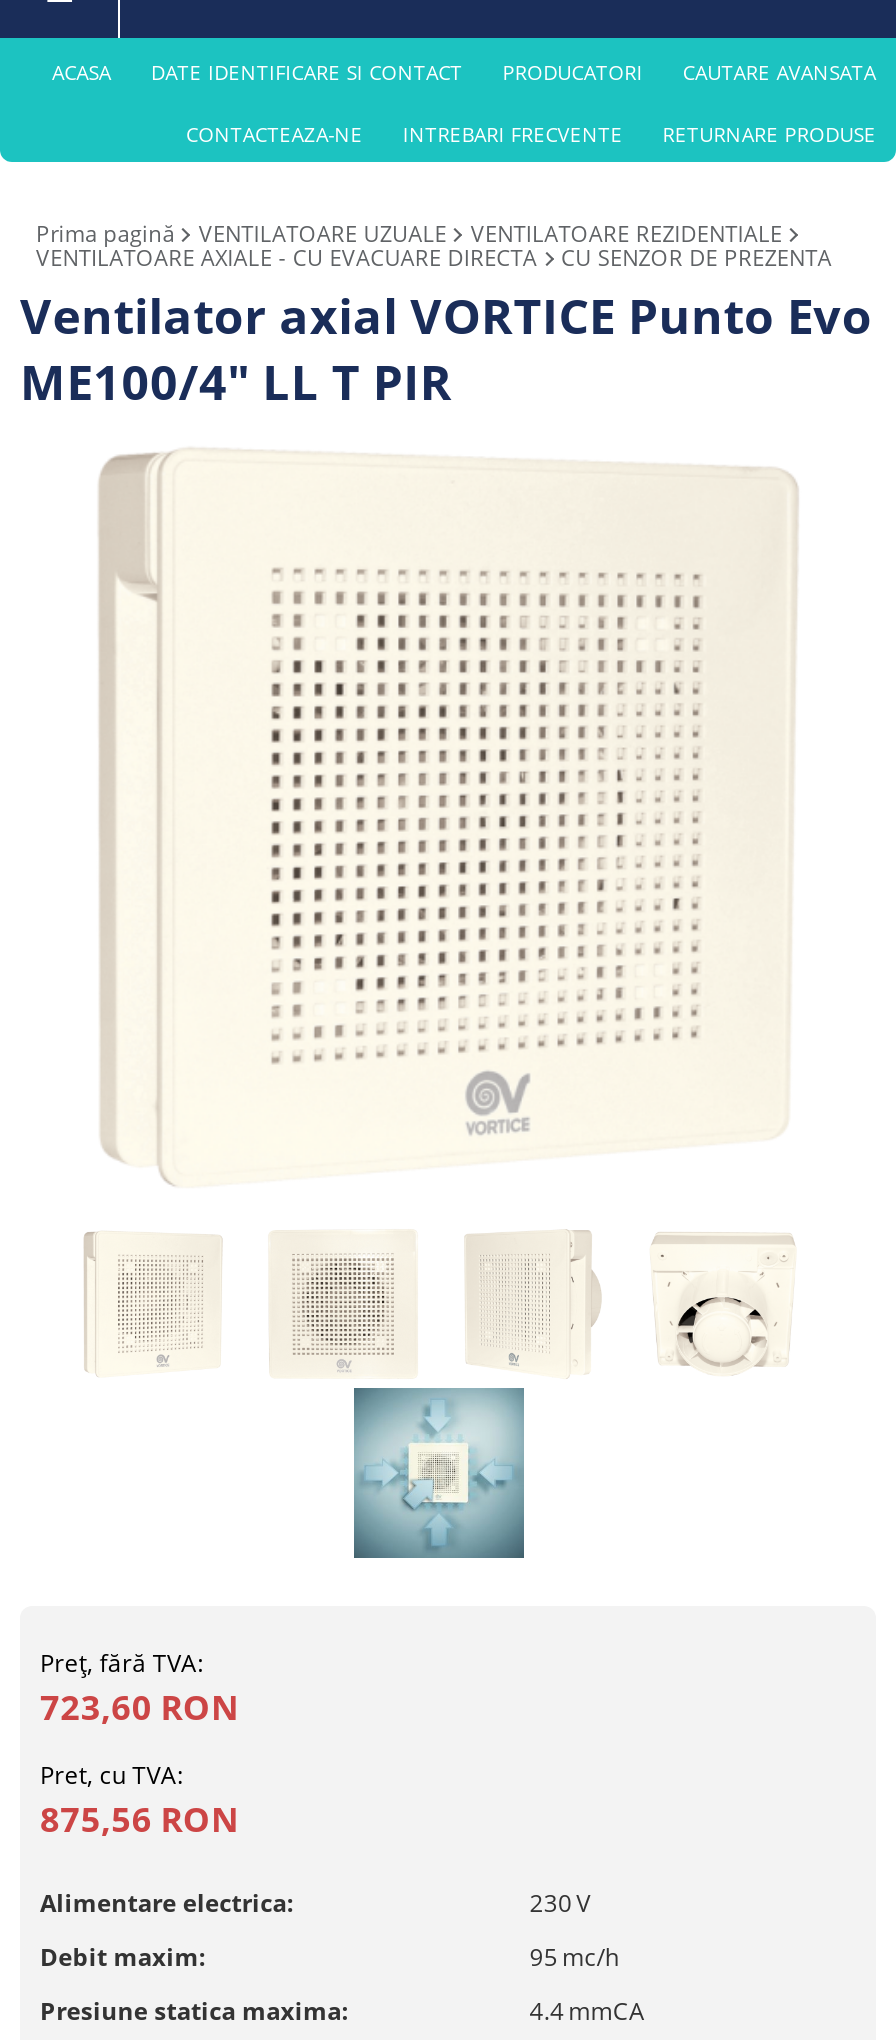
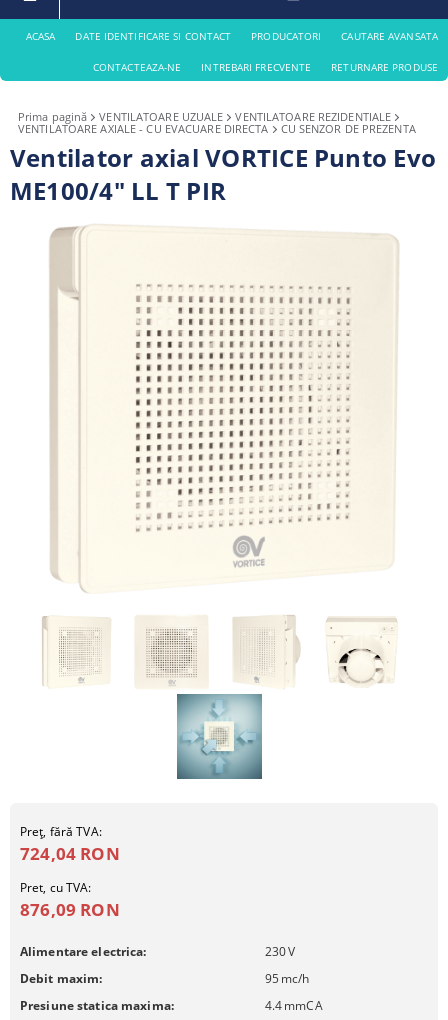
[40,1683,239,1729] 723,60 RON -> [20,841,120,864] 724,04 RON
[40,1795,239,1841] 875,56 RON -> [20,897,120,920] 876,09 RON

